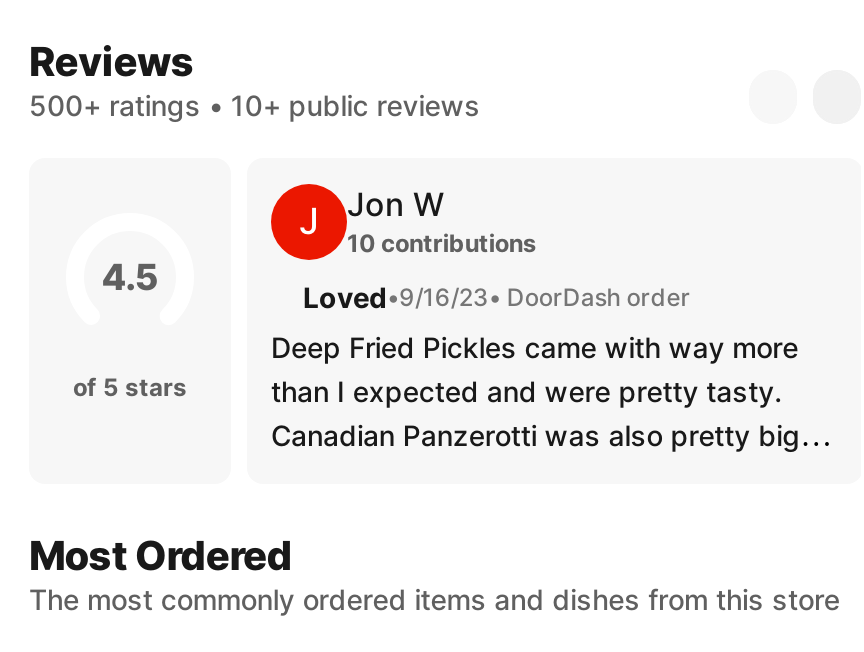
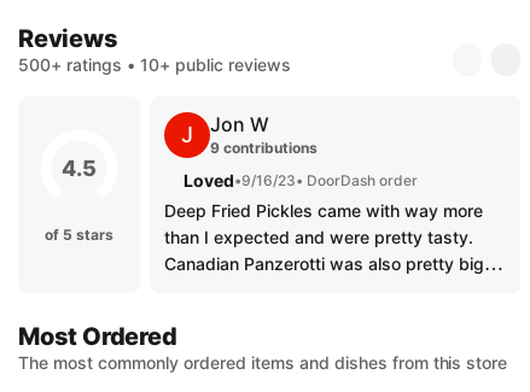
[347,228,537,258] 10 contributions -> [210,139,317,157] 9 contributions

